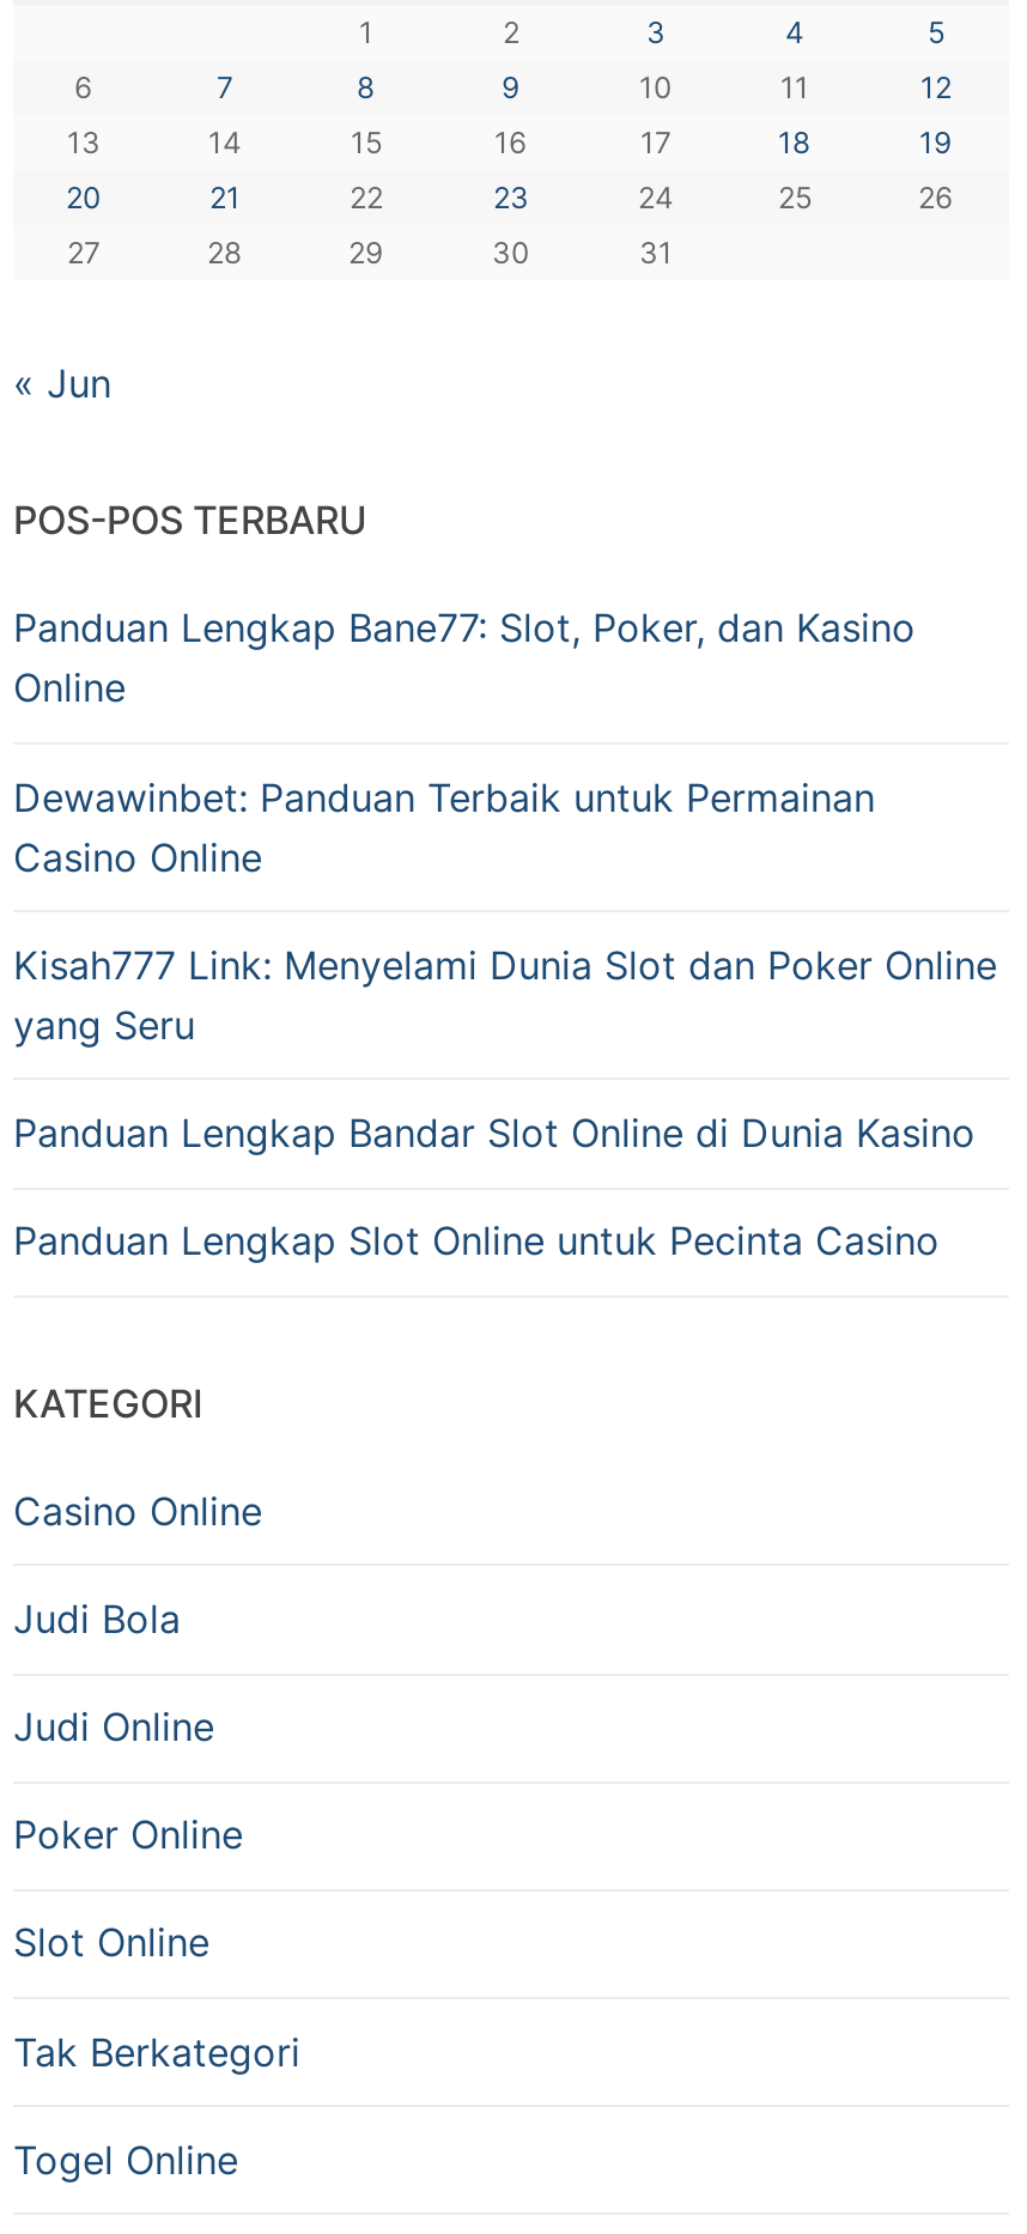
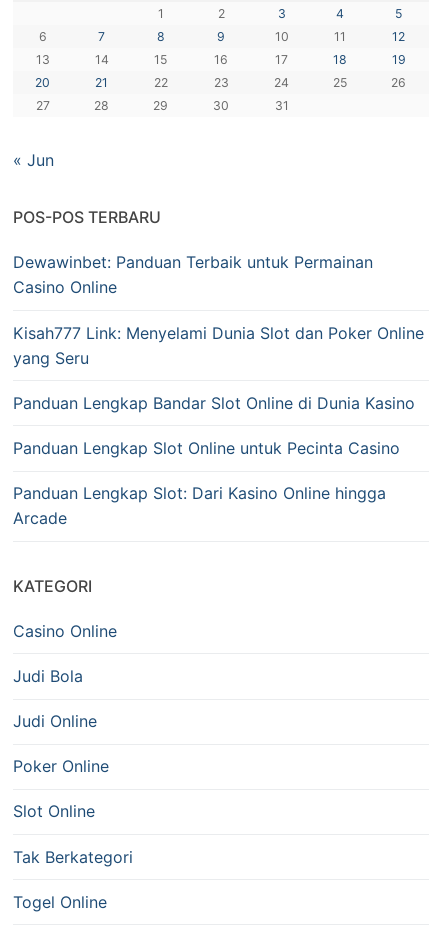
[13,604,916,712] Panduan Lengkap Bane77: Slot, Poker, dan Kasino | Online -> none
moved [13,772,997,1264] -> [13,252,424,458]: Dewawinbet: Panduan Terbaik untuk Permainan | Casino Online | Kisah777 Link: Menyelami Dunia Slot dan Poker Online | yang Seru | Panduan Lengkap Bandar Slot Online di Dunia Kasino | Panduan Lengkap Slot Online untuk Pecinta Casino
none -> [13,483,386,528] Panduan Lengkap Slot: Dari Kasino Online hingga | Arcade

